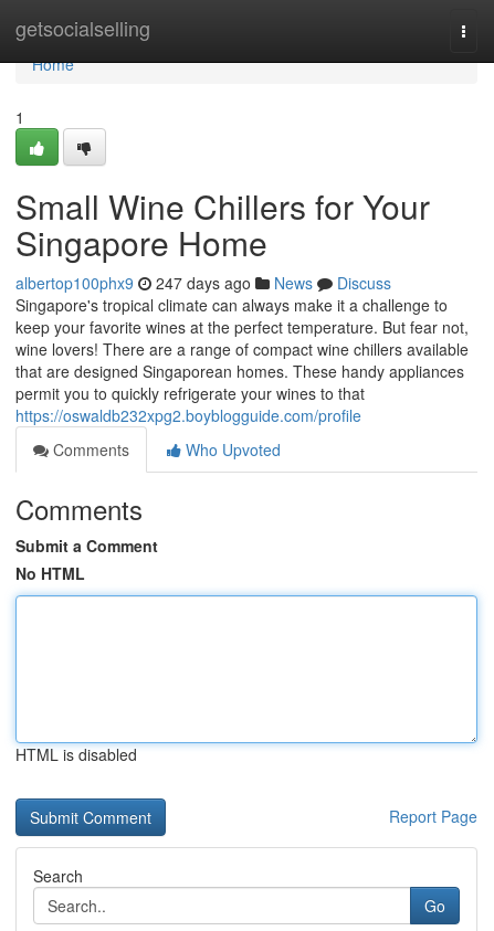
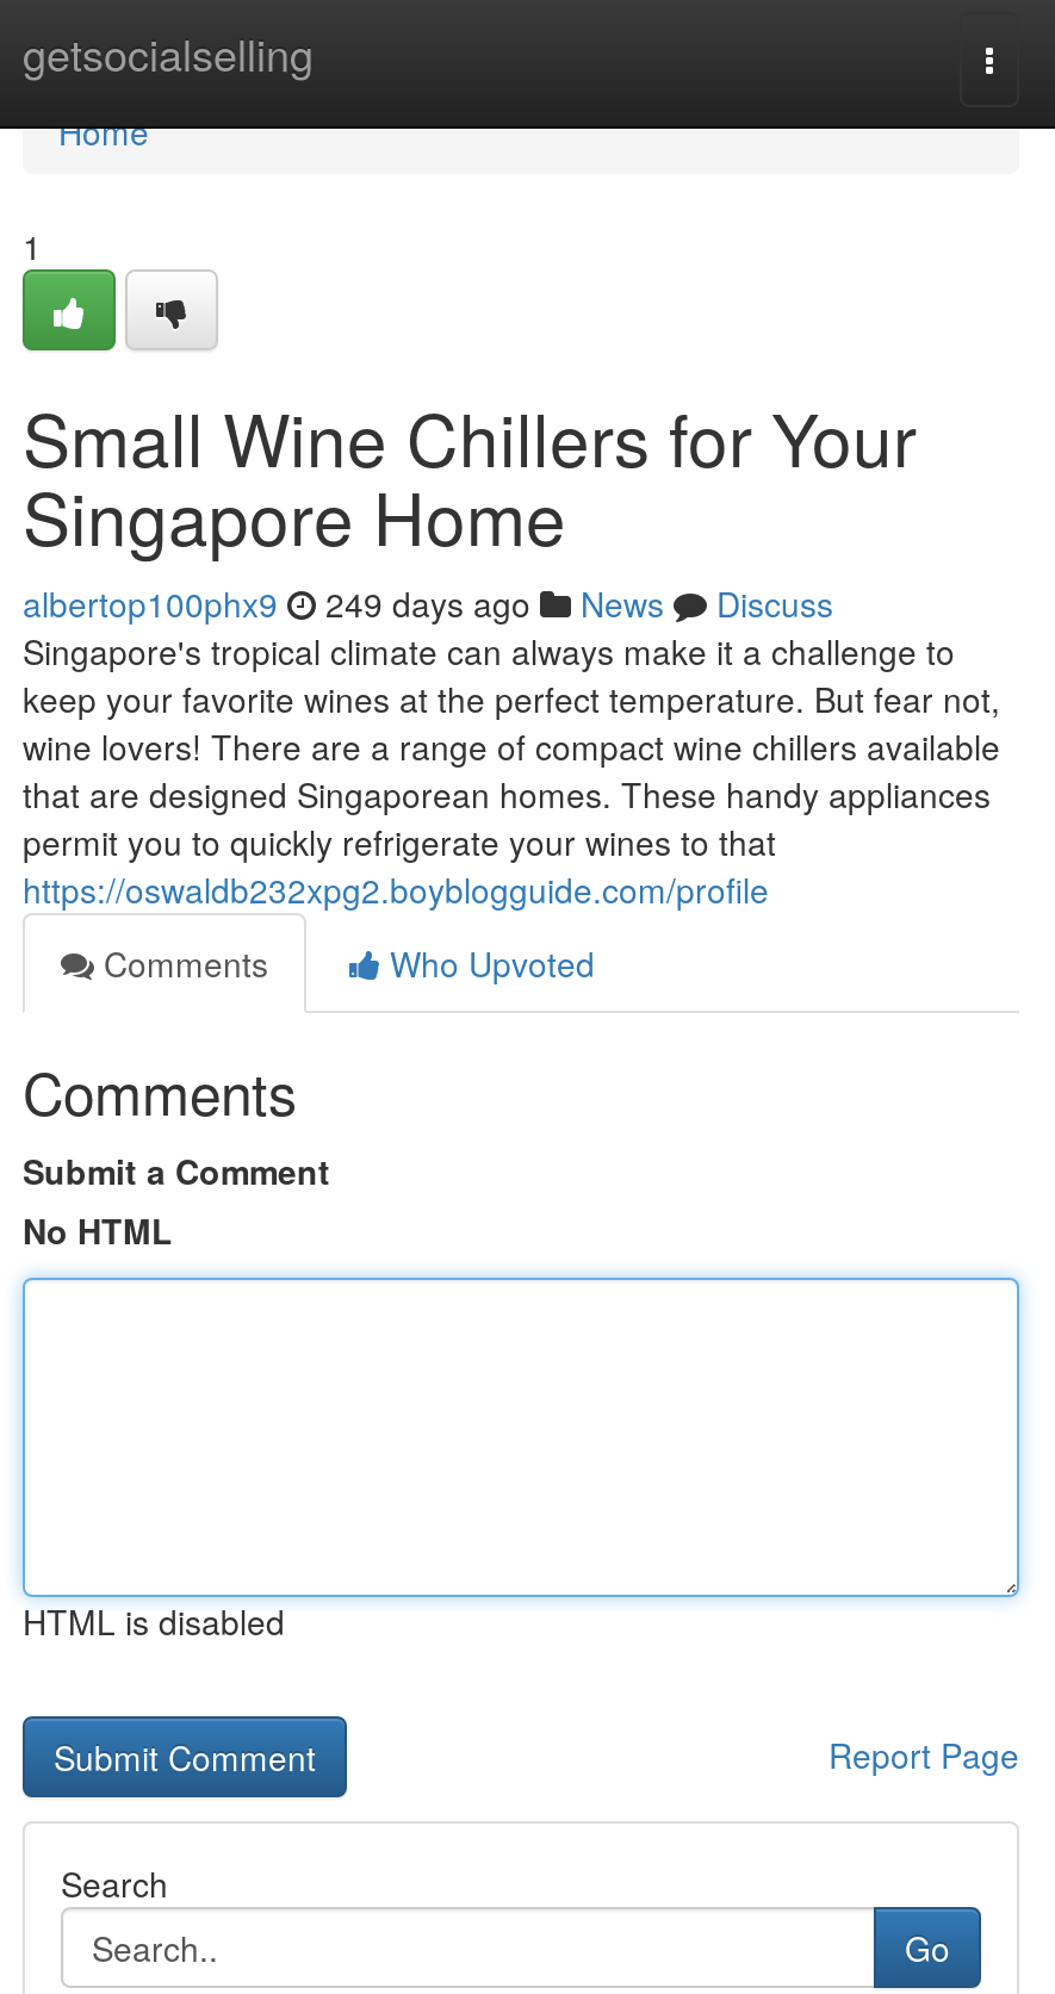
[15,272,391,294] albertop100phx9 247 days ago News Discuss -> [23,579,833,627] albertop100phx9 249 days ago News Discuss

